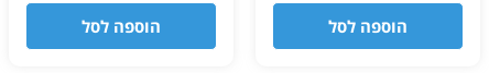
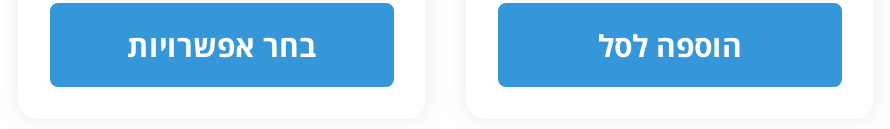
[81,15,161,37] הוספה לסל -> [127,25,317,65] בחר אפשרויות

